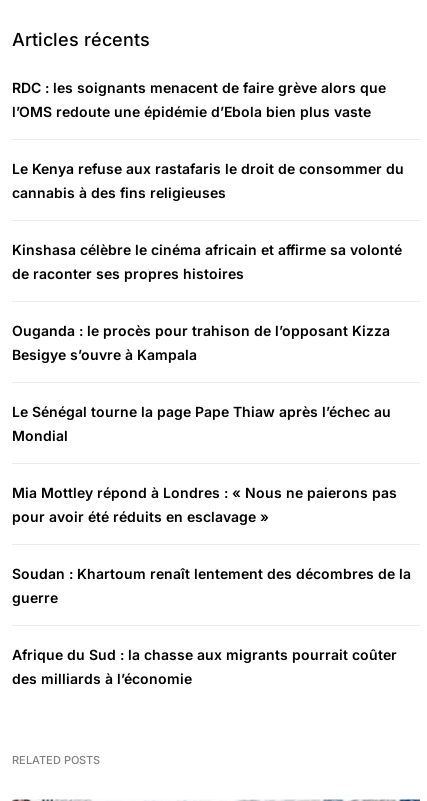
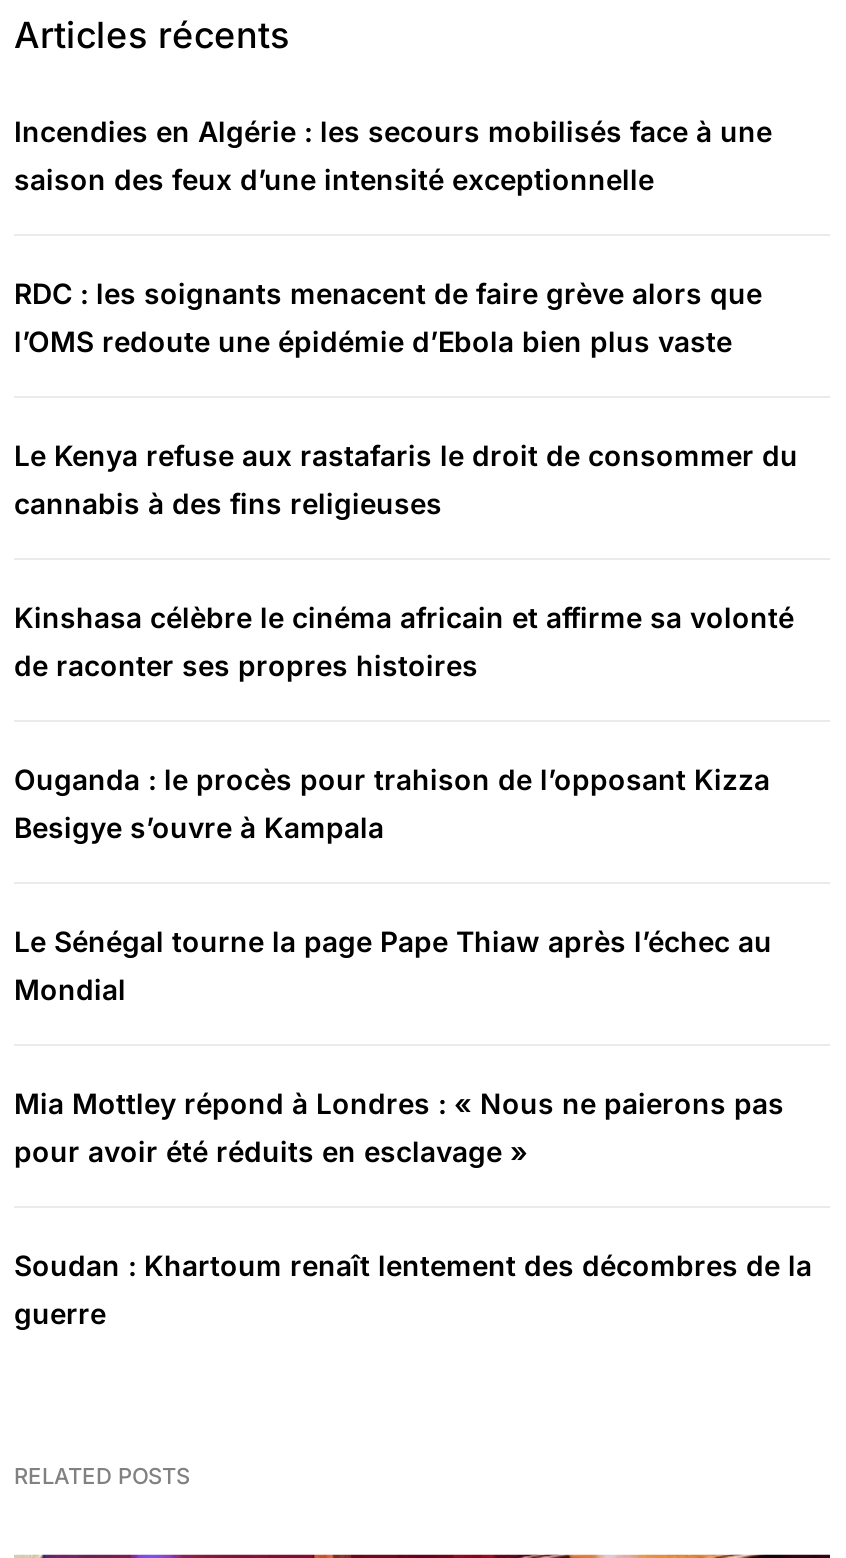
none -> [14,115,772,197] Incendies en Algérie : les secours mobilisés face à une | saison des feux d’une intensité exceptionnelle
moved [12,79,411,606] -> [14,277,812,1331]: RDC : les soignants menacent de faire grève alors que | l’OMS redoute une épidémie d’Ebola bien plus vaste | Le Kenya refuse aux rastafaris le droit de consommer du | ... | Soudan : Khartoum renaît lentement des décombres de la | guerre
[12,646,397,687] Afrique du Sud : la chasse aux migrants pourrait coûter | des milliards à l’économie -> none

